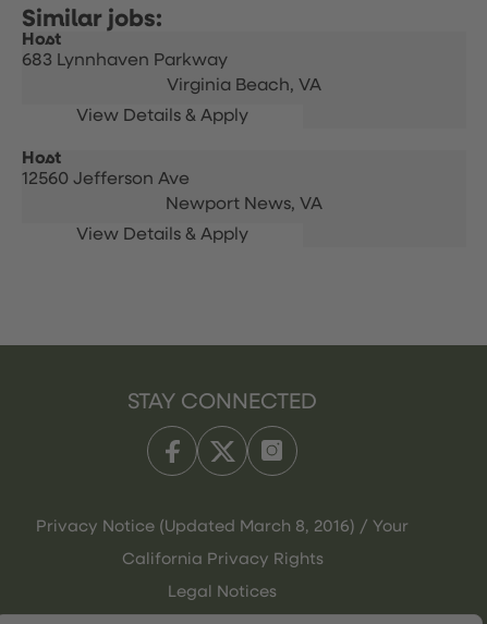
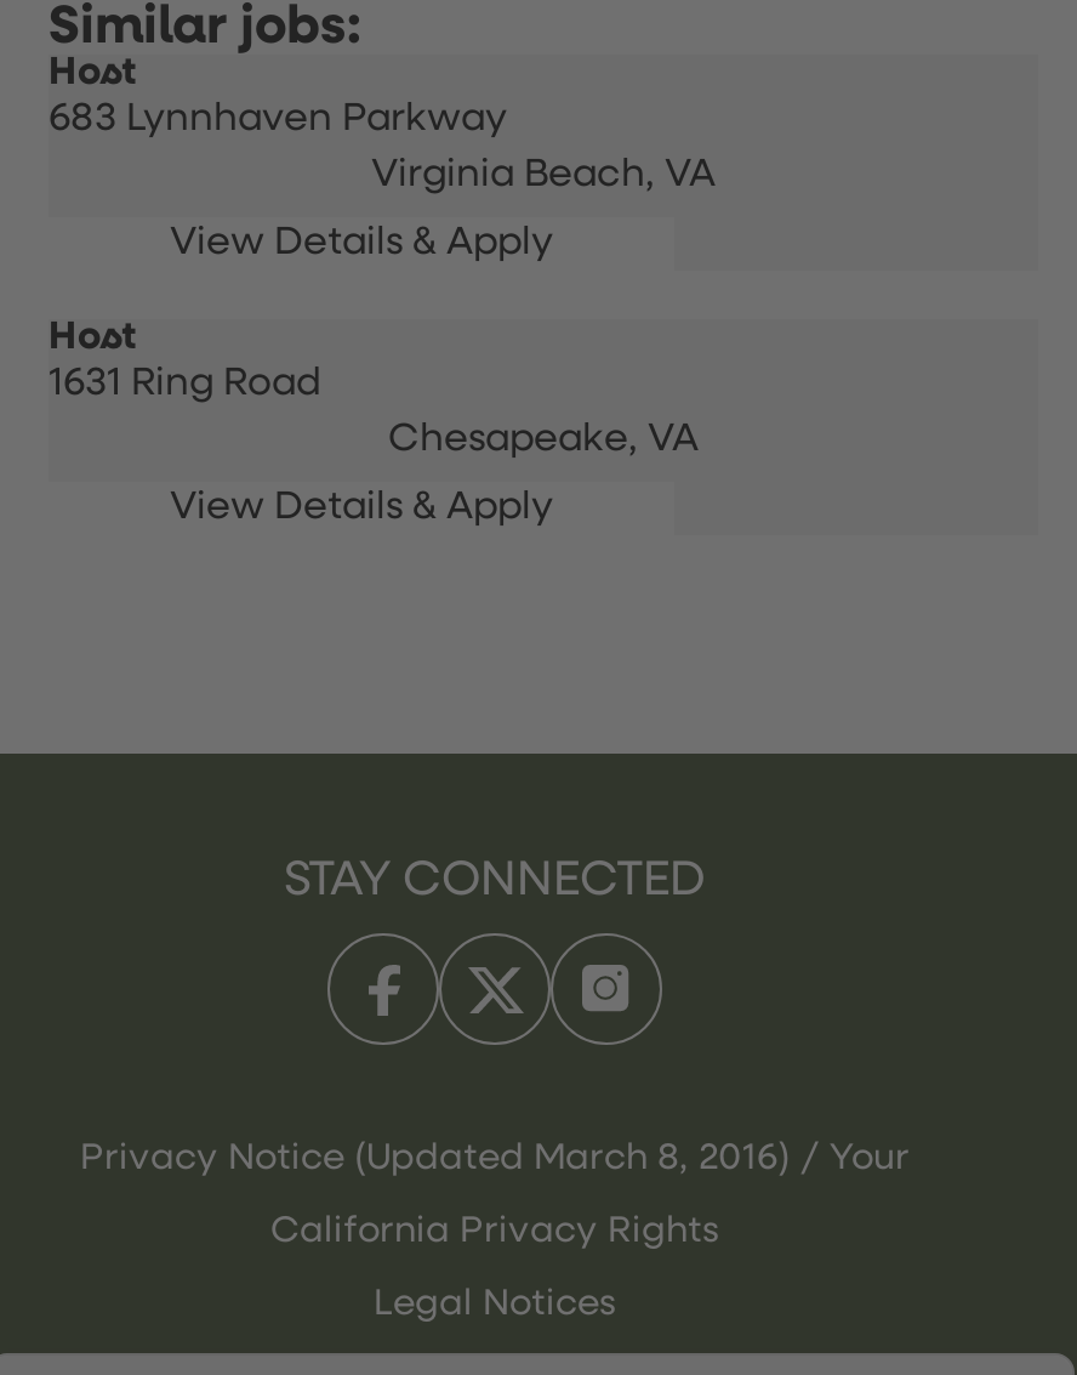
[22,171,322,213] 12560 Jefferson Ave | Newport News, VA -> [49,365,699,460] 1631 Ring Road | Chesapeake, VA

